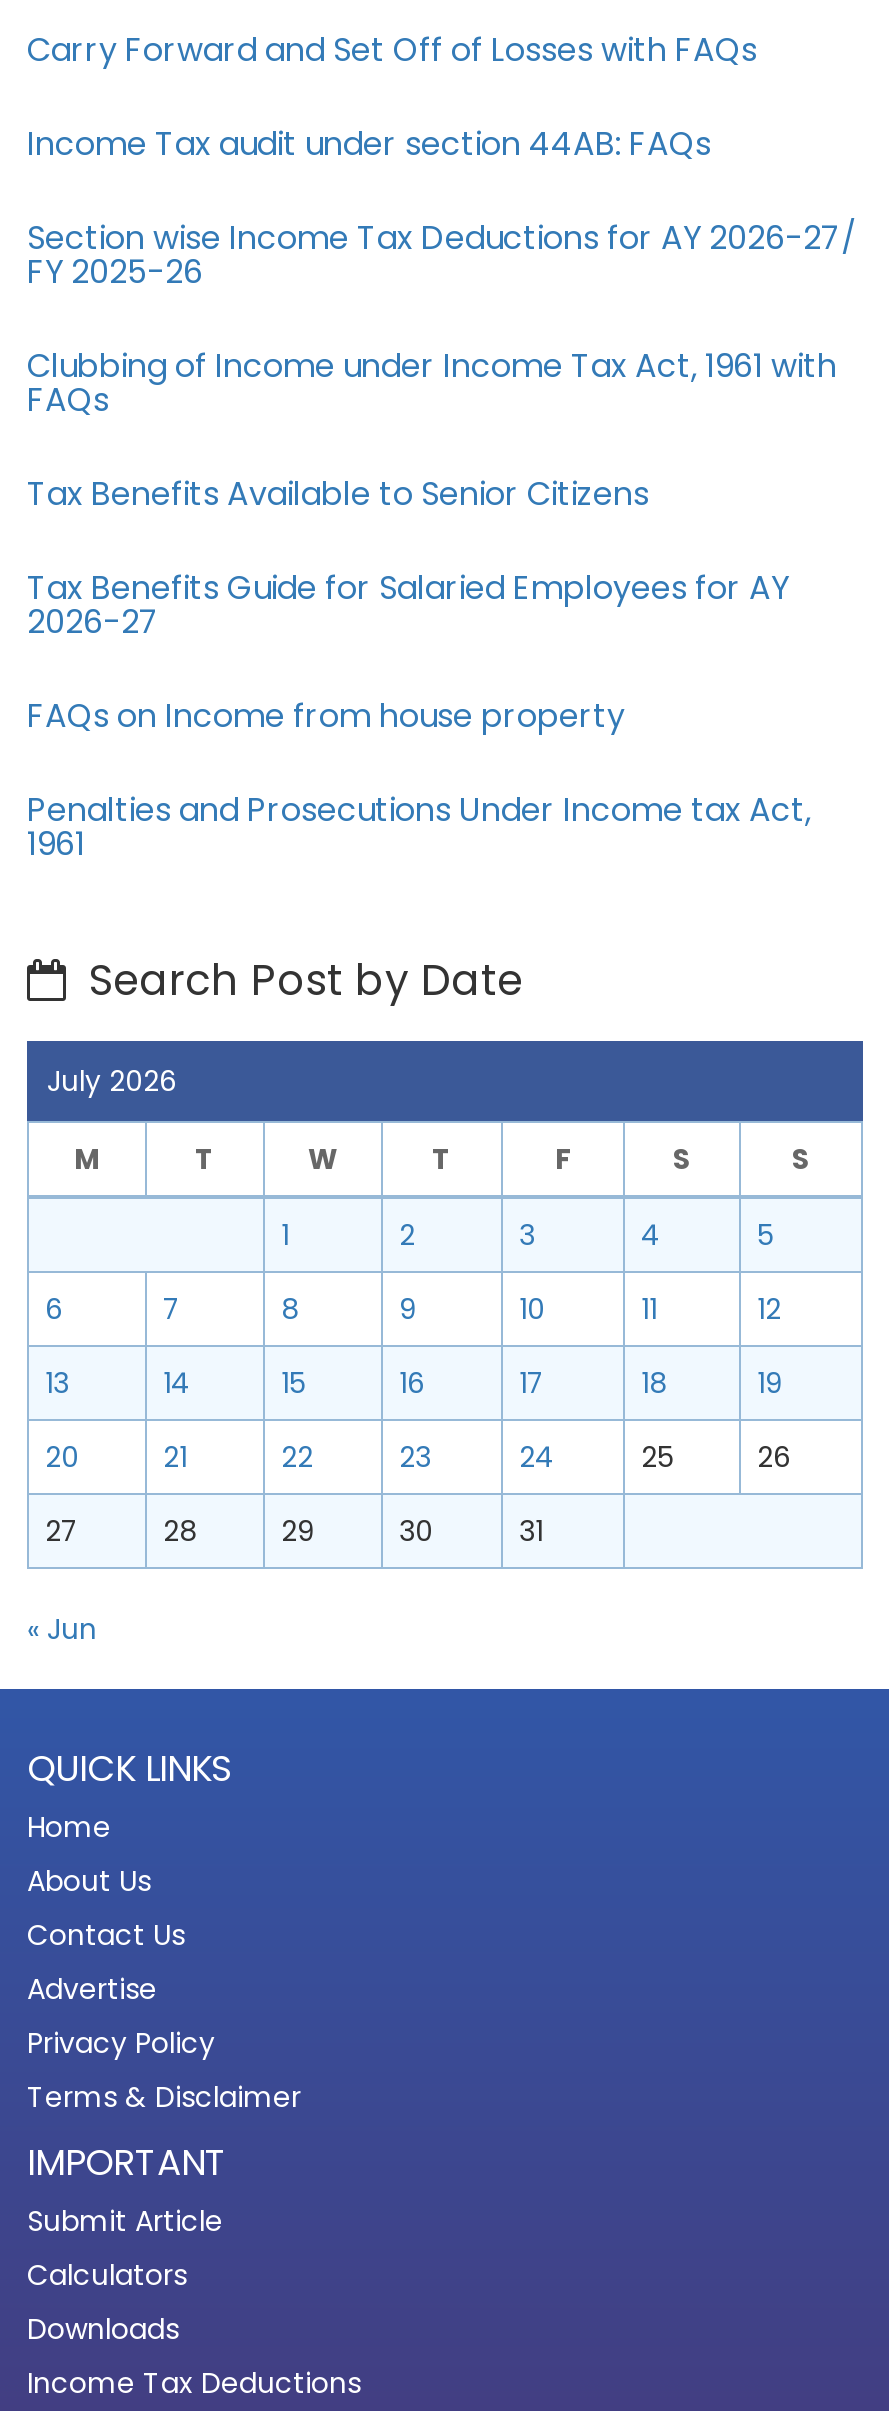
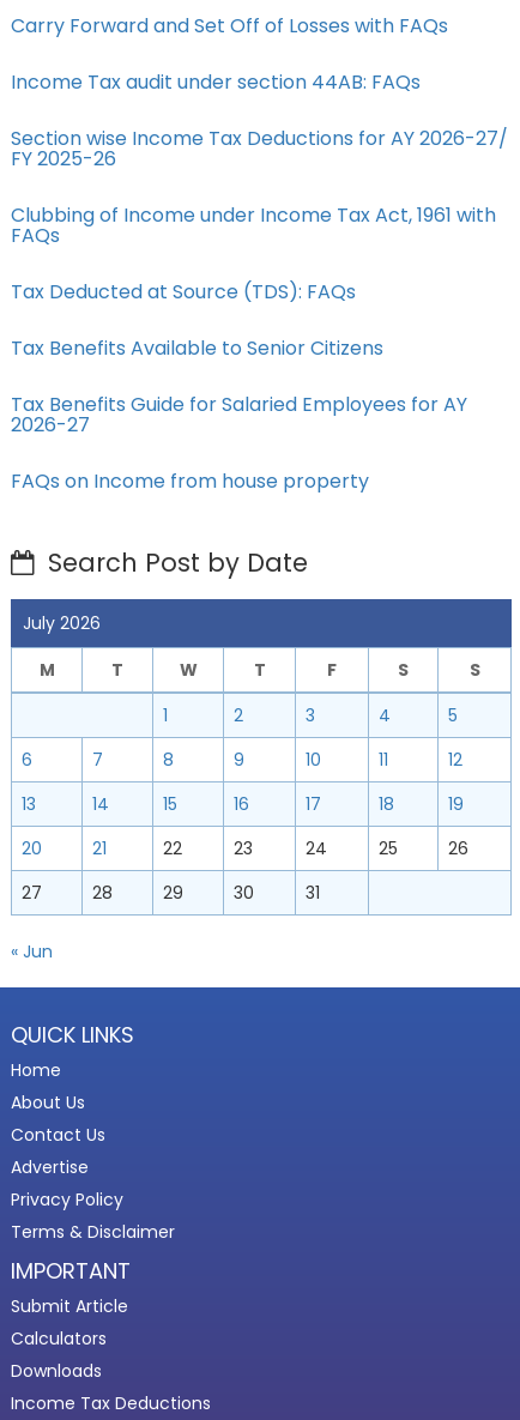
none -> [11,278,356,306] Tax Deducted at Source (TDS): FAQs
moved [27,471,789,739] -> [11,334,467,495]: Tax Benefits Available to Senior Citizens | Tax Benefits Guide for Salaried Employees for AY | 2026-27 | FAQs on Income from house property
[27,787,811,867] Penalties and Prosecutions Under Income tax Act, | 1961 -> none

